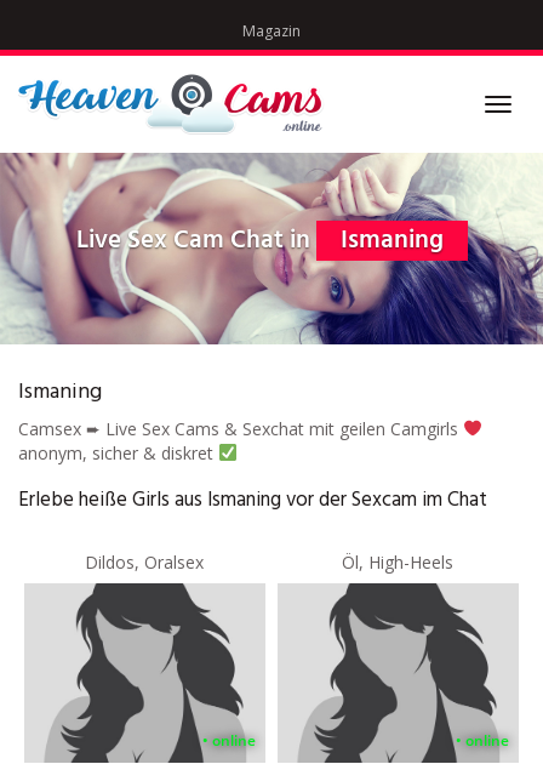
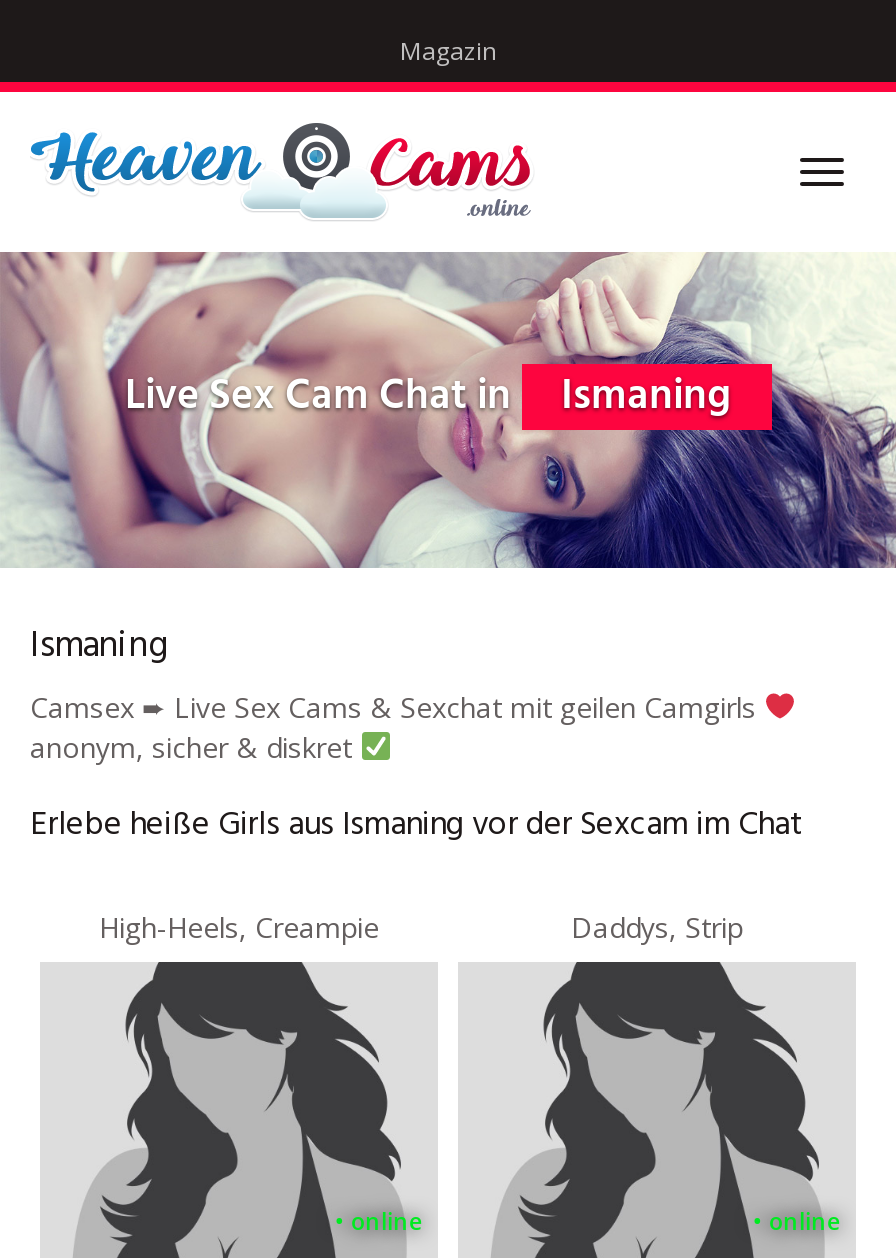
[85,550,204,573] Dildos, Oralsex -> [99,907,379,945] High-Heels, Creampie
[342,550,454,573] Öl, High-Heels -> [571,907,743,945] Daddys, Strip

